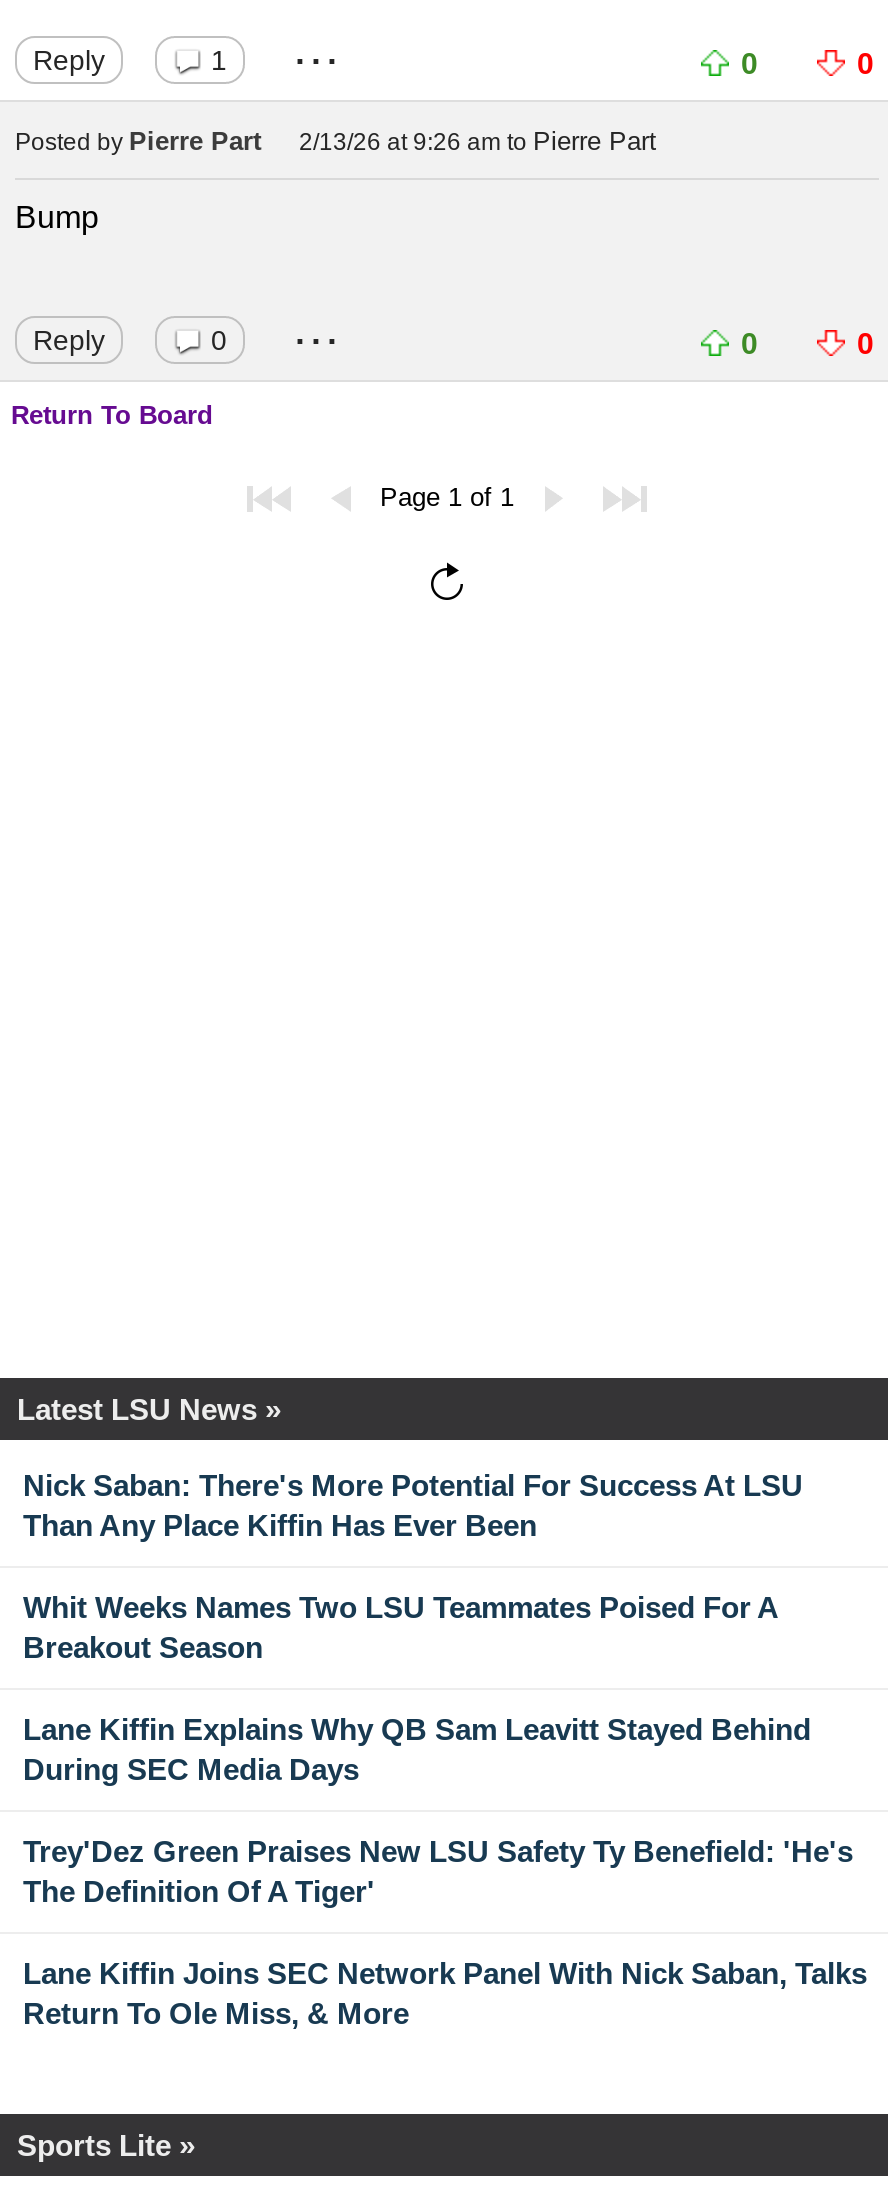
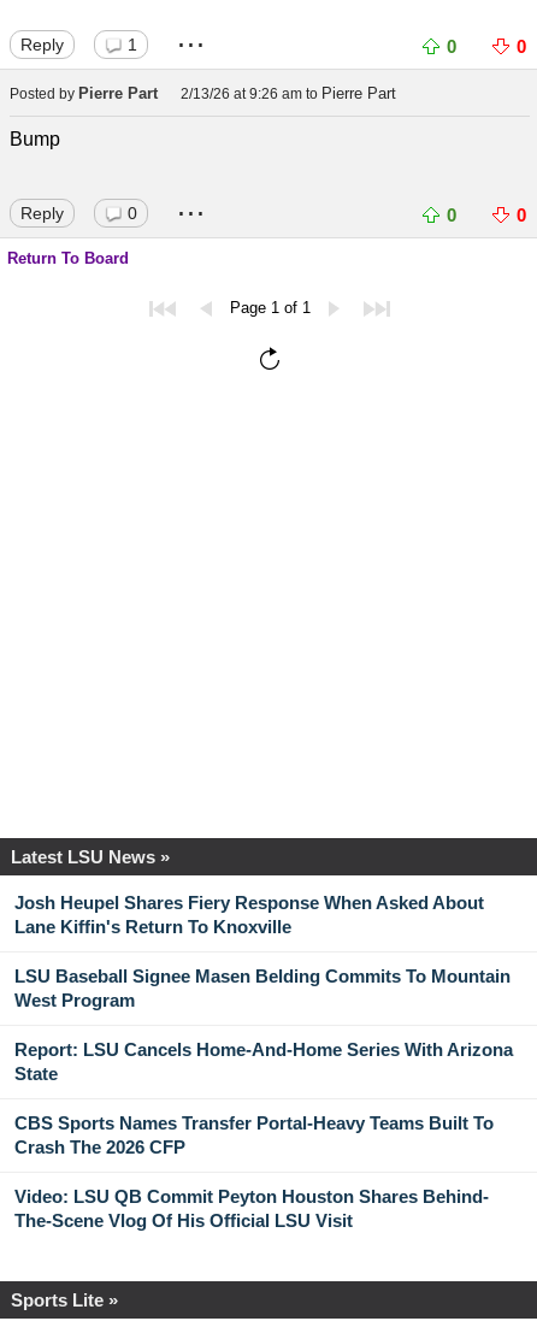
[23,1469,803,1543] Nick Saban: There's More Potential For Success At LSU | Than Any Place Kiffin Has Ever Been -> [14,893,484,937] Josh Heupel Shares Fiery Response When Asked About | Lane Kiffin's Return To Knoxville
[23,1591,777,1665] Whit Weeks Names Two LSU Teammates Poised For A | Breakout Season -> [14,966,511,1011] LSU Baseball Signee Masen Belding Commits To Mountain | West Program
[23,1713,811,1787] Lane Kiffin Explains Why QB Sam Leavitt Stayed Behind | During SEC Media Days -> [14,1040,513,1084] Report: LSU Cancels Home-And-Home Series With Arizona | State
[23,1835,853,1909] Trey'Dez Green Praises New LSU Safety Ty Benefield: 'He's | The Definition Of A Tiger' -> [14,1113,494,1158] CBS Sports Names Transfer Portal-Heavy Teams Built To | Crash The 2026 CFP
[23,1957,867,2031] Lane Kiffin Joins SEC Network Panel With Nick Saban, Talks | Return To Ole Miss, & More -> [14,1187,489,1231] Video: LSU QB Commit Peyton Houston Shares Behind- | The-Scene Vlog Of His Official LSU Visit

